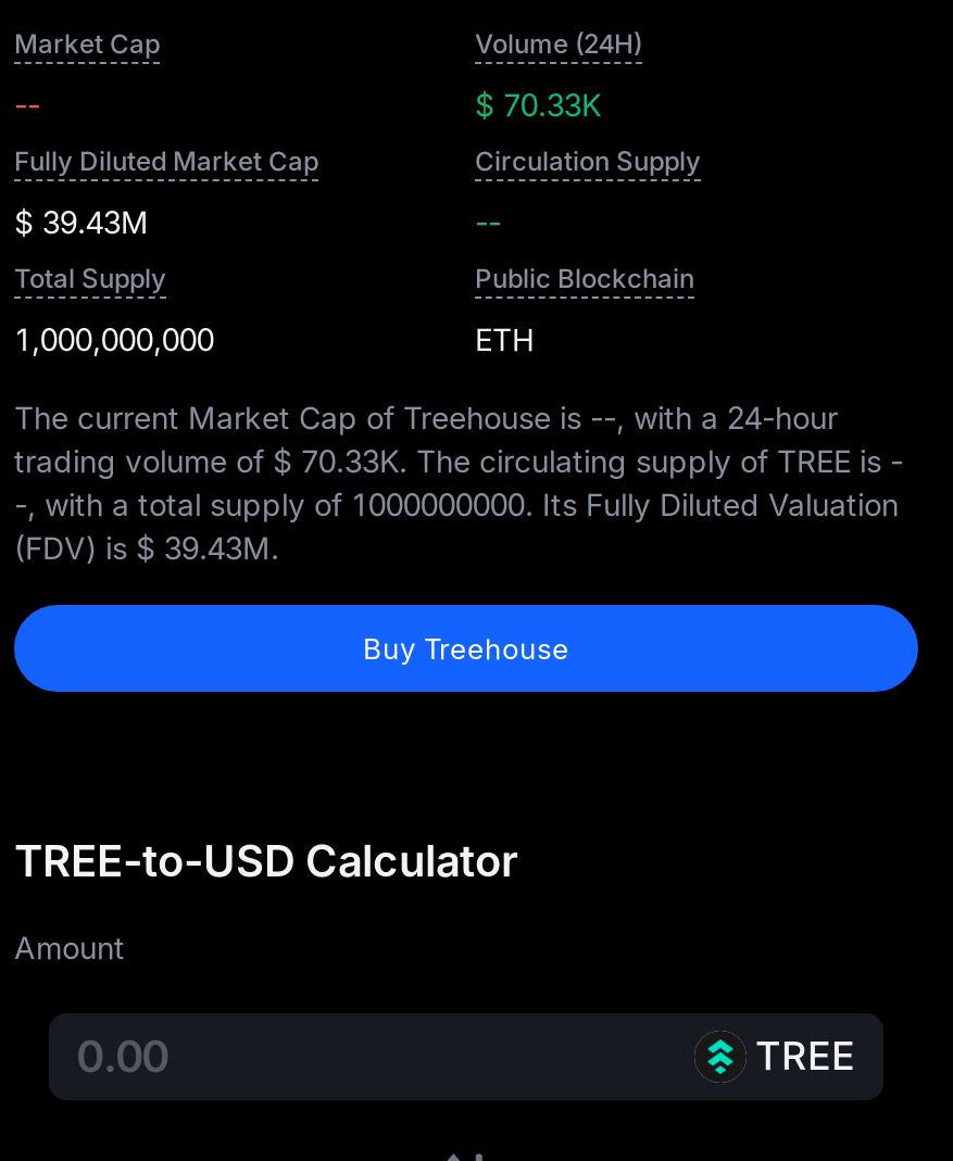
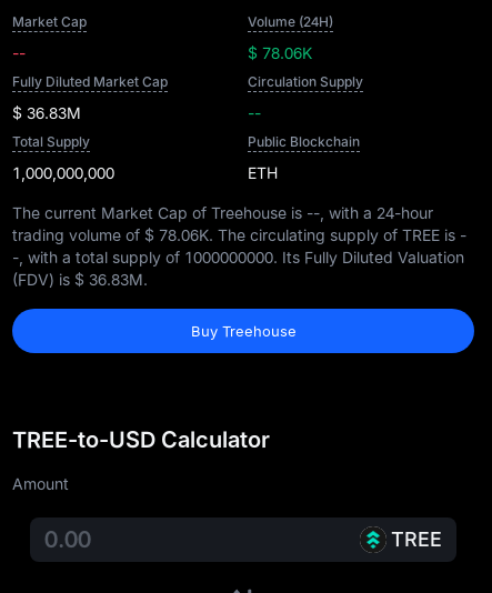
[475,86,601,123] $ 70.33K -> [248,43,312,62] $ 78.06K
[14,203,149,240] $ 39.43M -> [12,103,81,122] $ 36.83M
[14,442,903,479] trading volume of $ 70.33K. The circulating supply of TREE is - -> [12,225,466,244] trading volume of $ 78.06K. The circulating supply of TREE is -
[14,529,279,566] (FDV) is $ 39.43M. -> [12,270,148,289] (FDV) is $ 36.83M.

